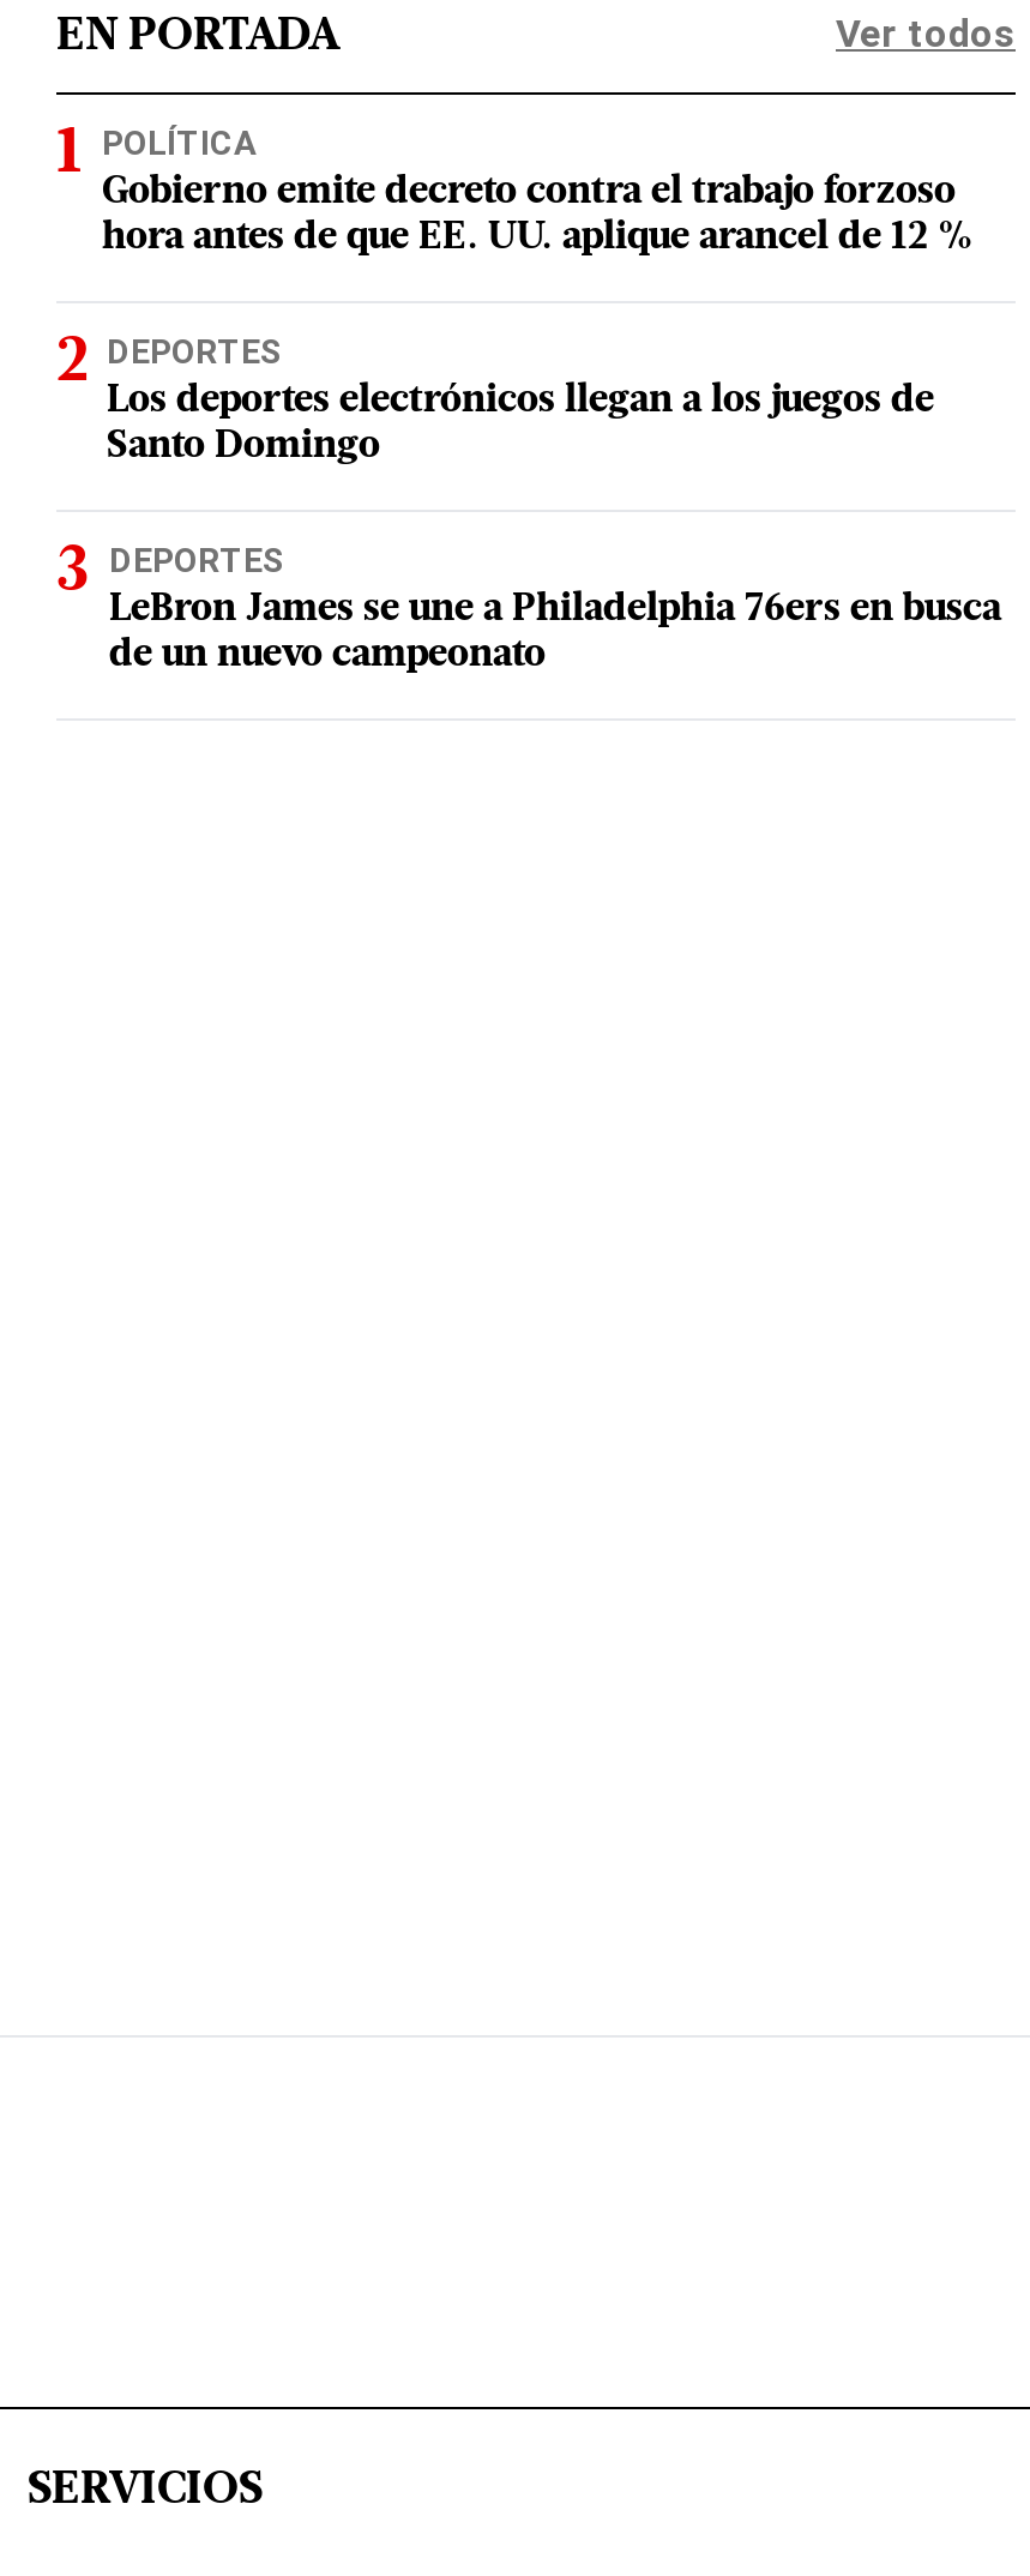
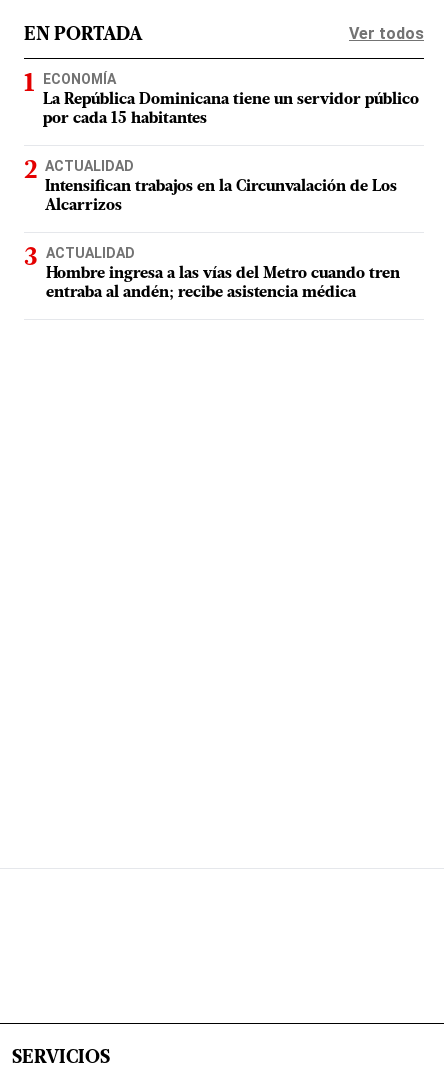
[102,123,975,257] POLÍTICA | Gobierno emite decreto contra el trabajo forzoso | hora antes de que EE. UU. aplique arancel de 12 % -> [43,71,419,127] ECONOMÍA | La República Dominicana tiene un servidor público | por cada 15 habitantes
[107,332,934,466] DEPORTES | Los deportes electrónicos llegan a los juegos de | Santo Domingo -> [45,158,397,214] ACTUALIDAD | Intensifican trabajos en la Circunvalación de Los | Alcarrizos
[109,540,1001,675] DEPORTES | LeBron James se une a Philadelphia 76ers en busca | de un nuevo campeonato -> [46,245,400,301] ACTUALIDAD | Hombre ingresa a las vías del Metro cuando tren | entraba al andén; recibe asistencia médica

